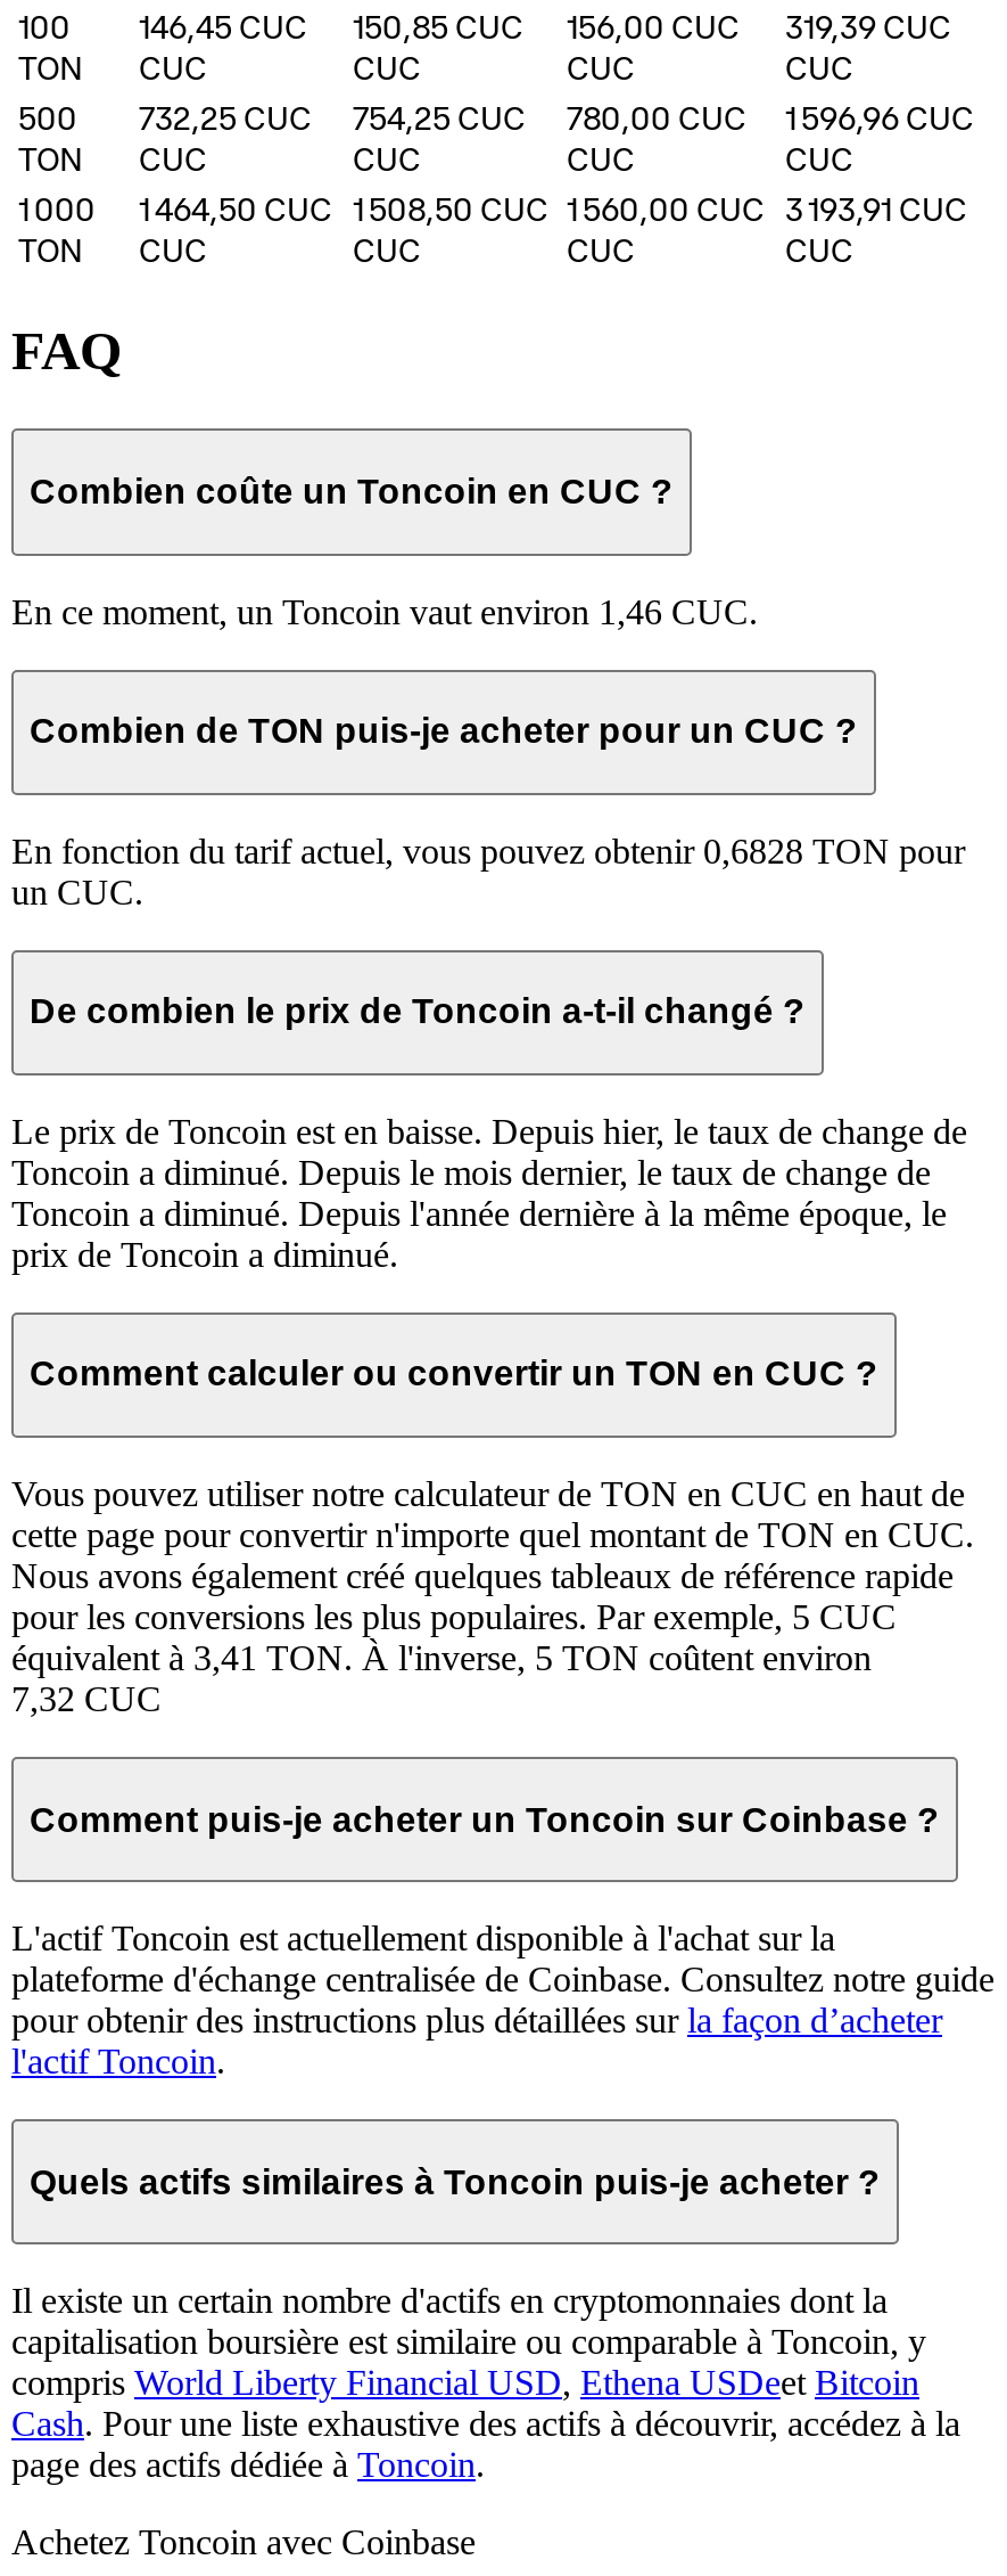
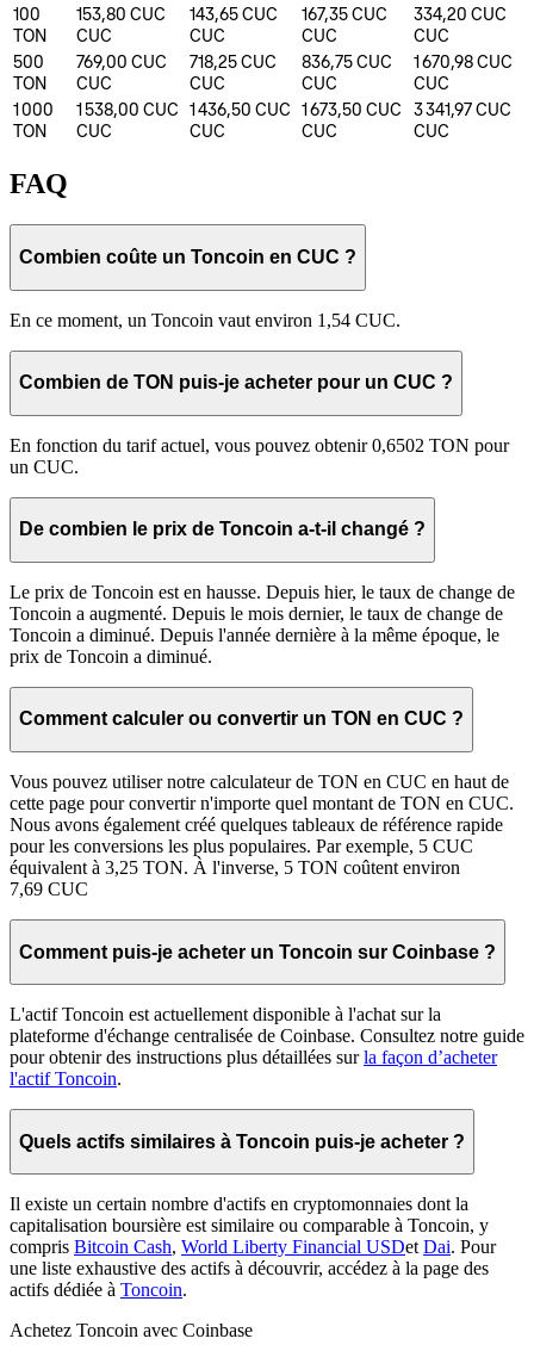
[139,6,307,47] 146,45 CUC -> [76,3,166,24] 153,80 CUC
[353,6,523,47] 150,85 CUC -> [190,3,278,24] 143,65 CUC
[567,6,740,47] 156,00 CUC -> [302,3,387,24] 167,35 CUC
[785,6,951,47] 319,39 CUC -> [414,3,507,24] 334,20 CUC
[139,97,312,138] 732,25 CUC -> [76,51,167,72] 769,00 CUC
[353,97,526,138] 754,25 CUC -> [190,51,277,72] 718,25 CUC
[567,97,746,138] 780,00 CUC -> [302,51,392,72] 836,75 CUC
[785,97,974,138] 1 596,96 CUC -> [414,51,513,72] 1 670,98 CUC
[139,188,332,229] 1 464,50 CUC -> [76,98,179,120] 1 538,00 CUC
[353,188,548,229] 1 508,50 CUC -> [190,98,291,120] 1 436,50 CUC
[567,188,765,229] 1 560,00 CUC -> [302,98,402,120] 1 673,50 CUC
[785,188,967,229] 3 193,91 CUC -> [414,98,511,120] 3 341,97 CUC
[11,591,758,630] En ce moment, un Toncoin vaut environ 1,46 CUC. -> [10,309,401,330] En ce moment, un Toncoin vaut environ 1,54 CUC.
[11,831,965,870] En fonction du tarif actuel, vous pouvez obtenir 0,6828 TON pour -> [10,435,509,455] En fonction du tarif actuel, vous pouvez obtenir 0,6502 TON pour
[11,1112,967,1150] Le prix de Toncoin est en baisse. Depuis hier, le taux de change de -> [10,582,515,602] Le prix de Toncoin est en hausse. Depuis hier, le taux de change de
[11,1153,931,1191] Toncoin a diminué. Depuis le mois dernier, le taux de change de -> [10,603,503,624] Toncoin a augmenté. Depuis le mois dernier, le taux de change de
[11,1639,872,1677] équivalent à 3,41 TON. À l'inverse, 5 TON coûtent environ -> [10,857,460,878] équivalent à 3,25 TON. À l'inverse, 5 TON coûtent environ
[11,1680,162,1718] 7,32 CUC -> [10,879,88,899] 7,69 CUC
[11,2364,960,2485] compris World Liberty Financial USD, Ethena USDeet Bitcoin | Cash. Pour une liste exhaustive des actifs à découvrir, accédez à la | page des actifs dédiée à Toncoin. -> [10,1237,496,1300] compris Bitcoin Cash, World Liberty Financial USDet Dai. Pour | une liste exhaustive des actifs à découvrir, accédez à la page des | actifs dédiée à Toncoin.

